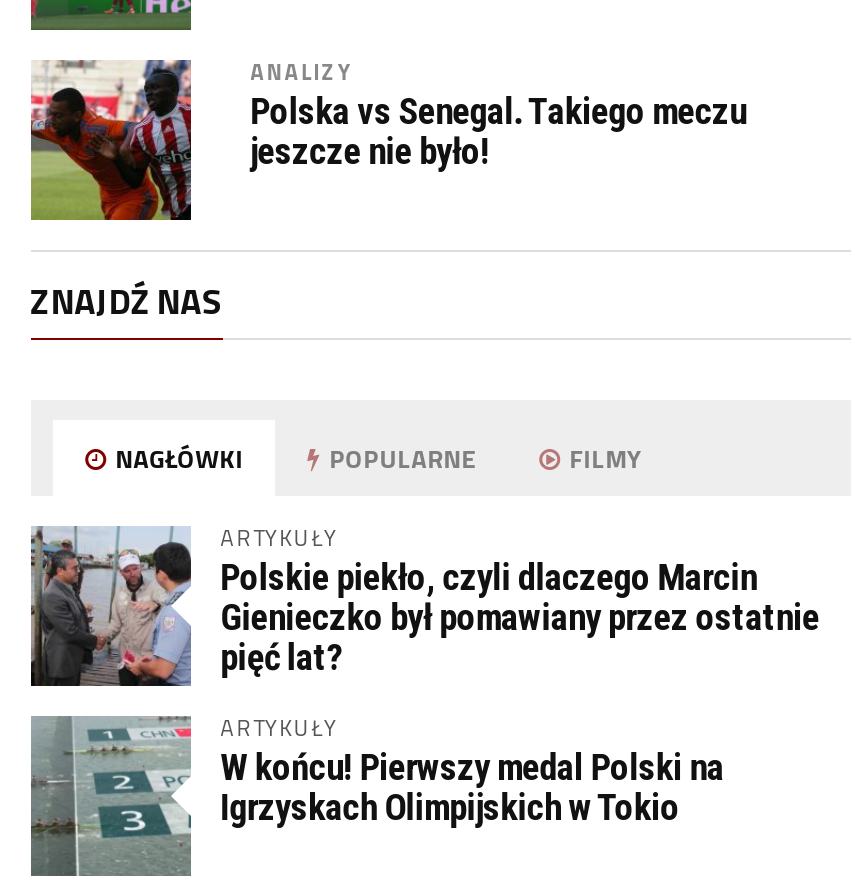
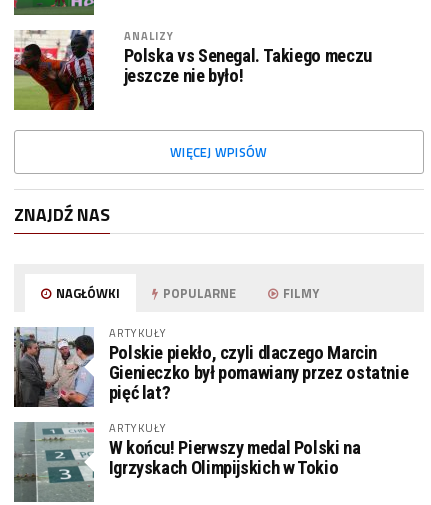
none -> [170,142,267,162] WIĘCEJ WPISÓW

